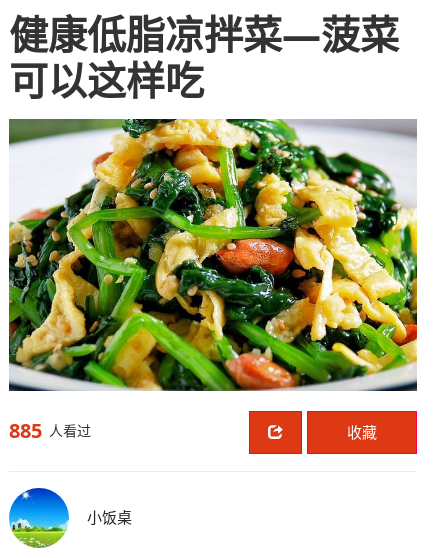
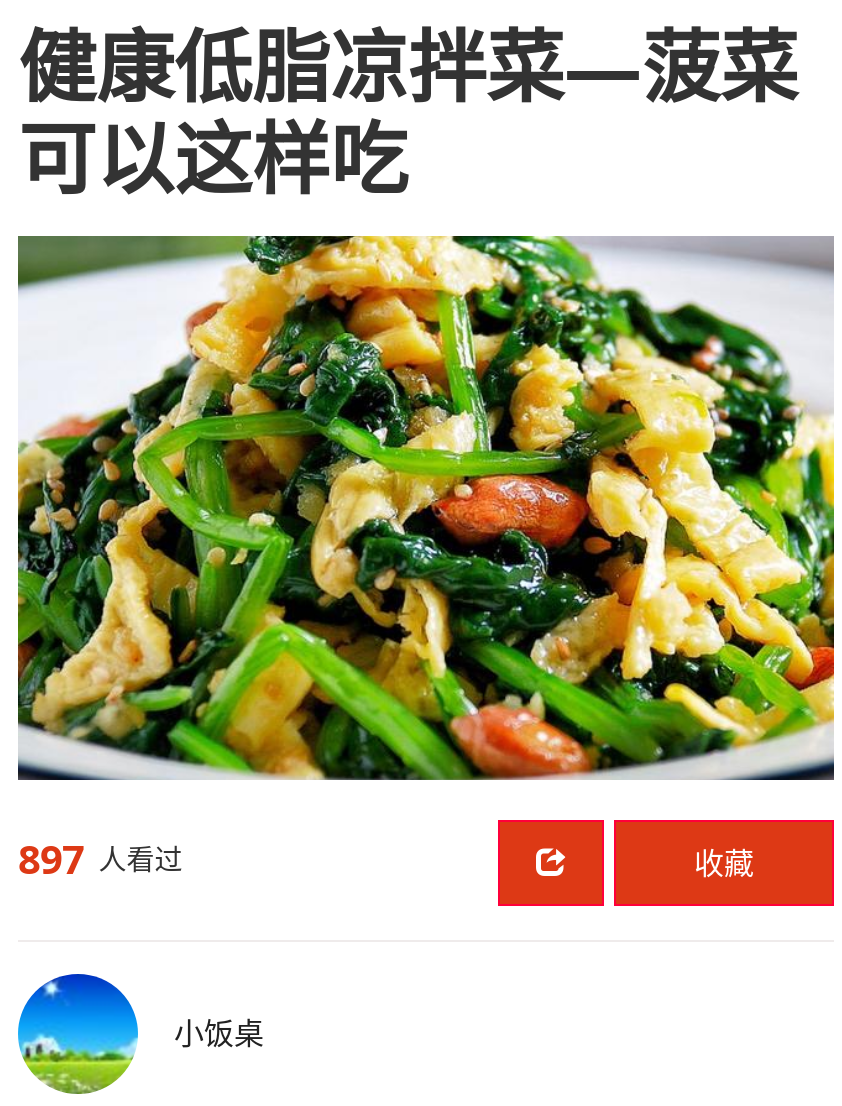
[9,417,91,444] 885 人看过 -> [18,832,182,886] 897 人看过

